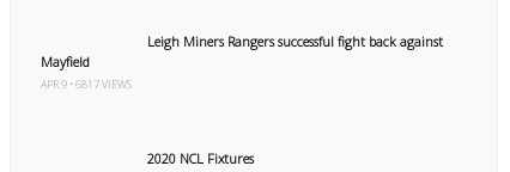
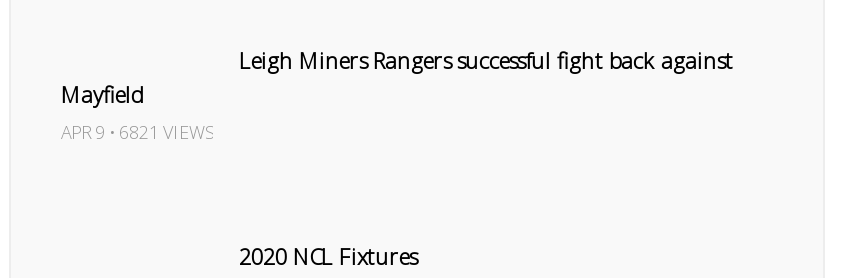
[41,77,132,92] APR 9 • 6817 VIEWS -> [61,119,213,145] APR 9 • 6821 VIEWS

